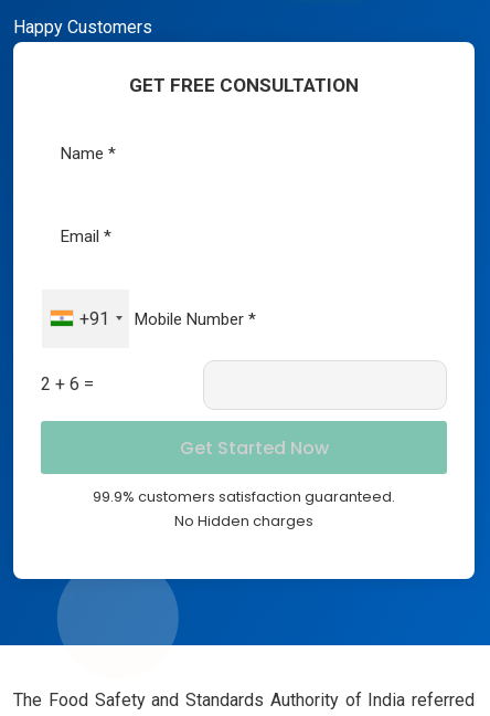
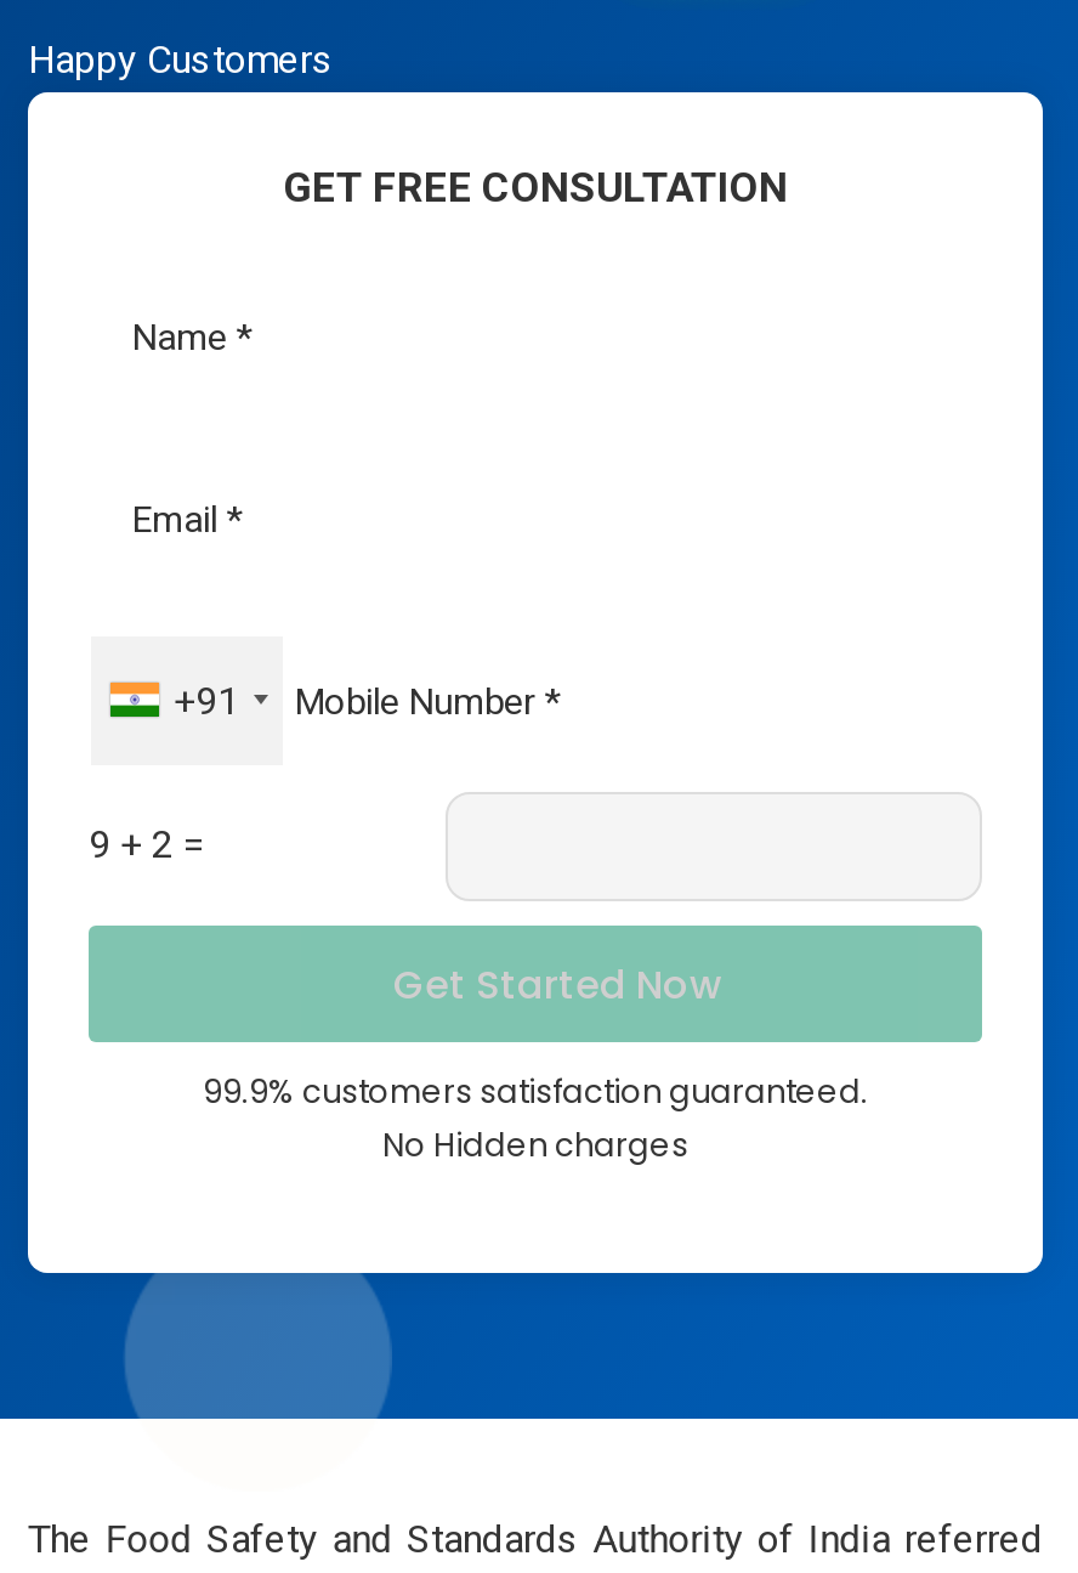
[41,373,94,394] 2 + 6 = -> [89,820,205,866] 9 + 2 =

